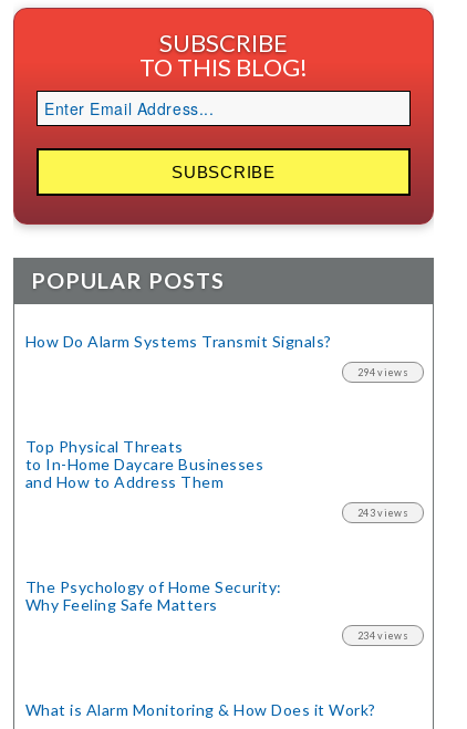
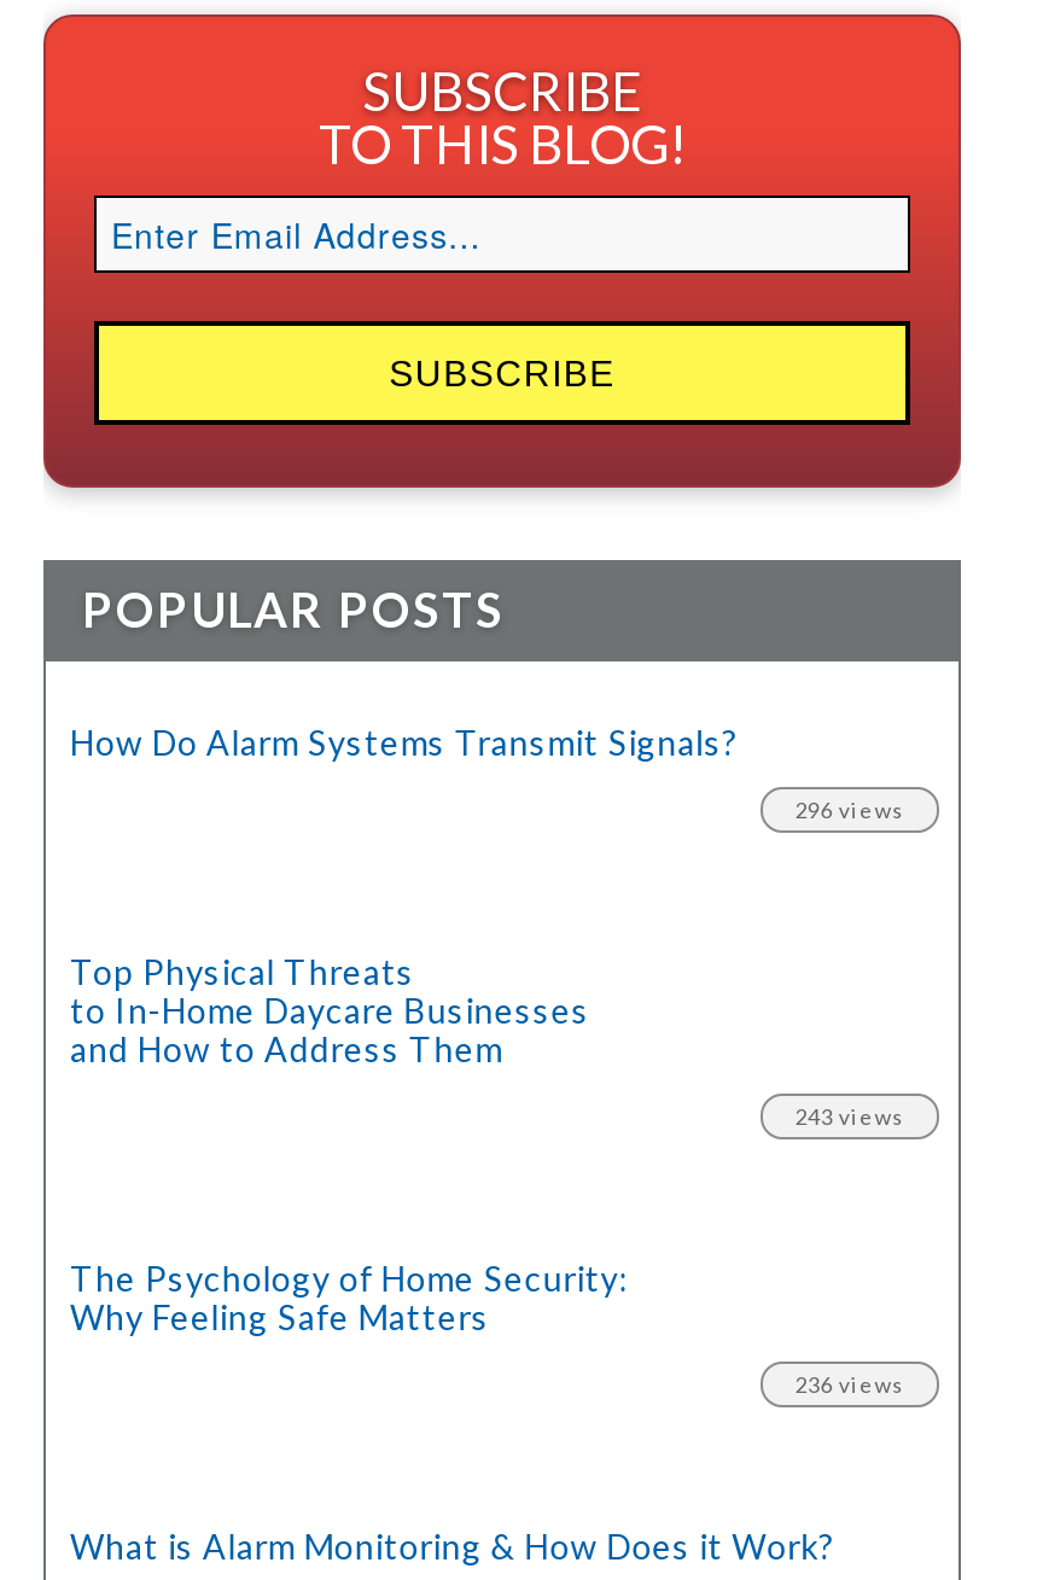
[358,366,408,378] 294 views -> [795,796,905,822] 296 views
[358,629,408,641] 234 views -> [795,1370,905,1397] 236 views

